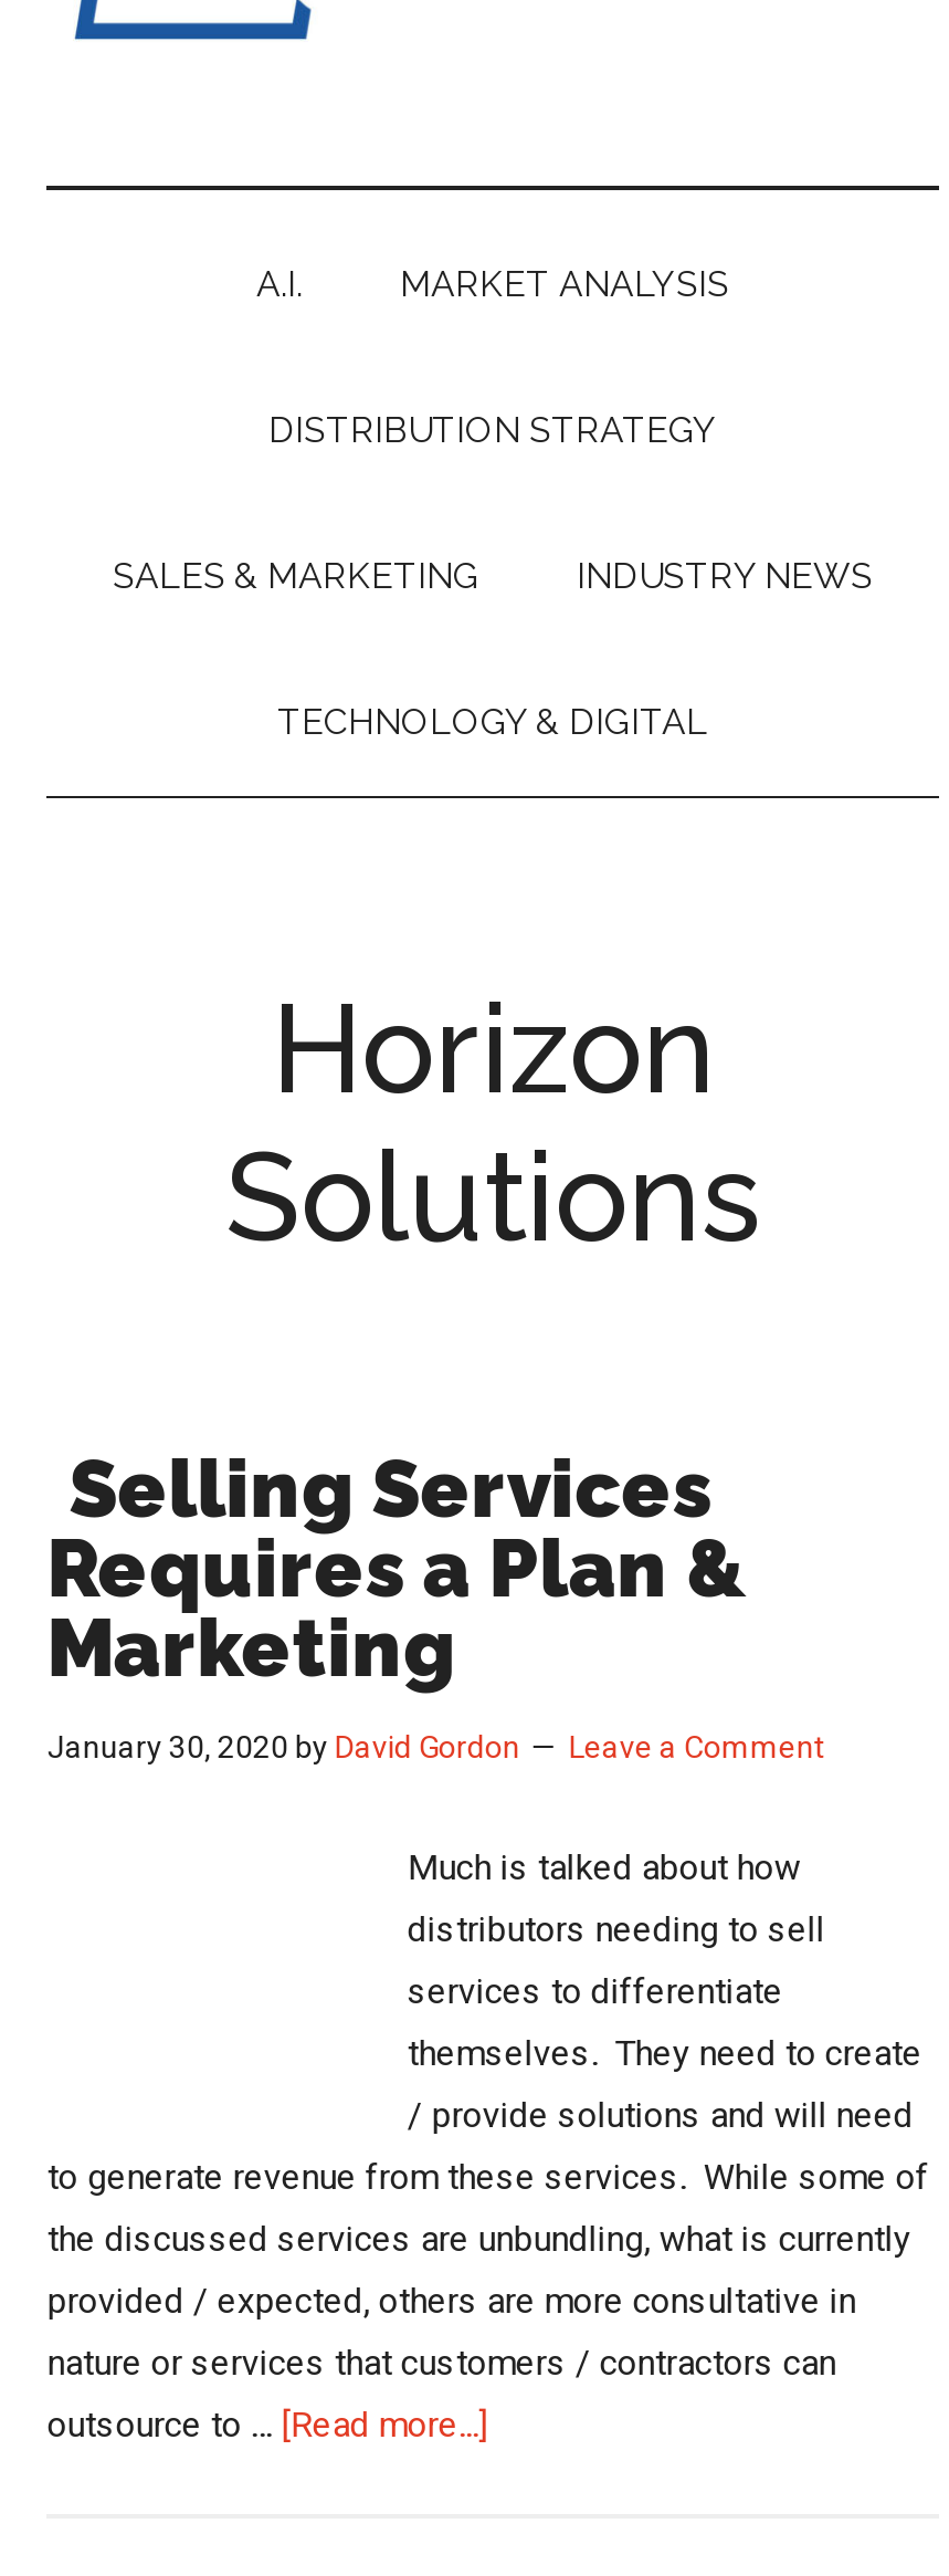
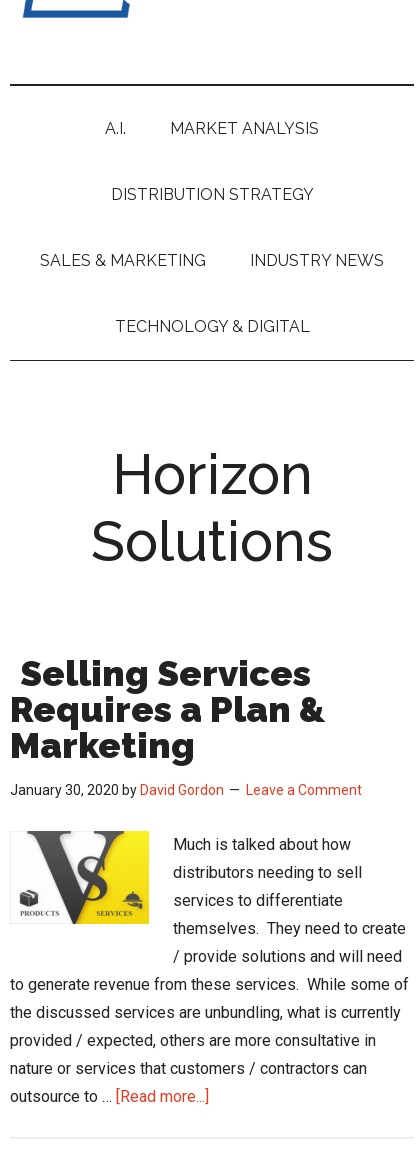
none -> [19,830,150,925] [image]

